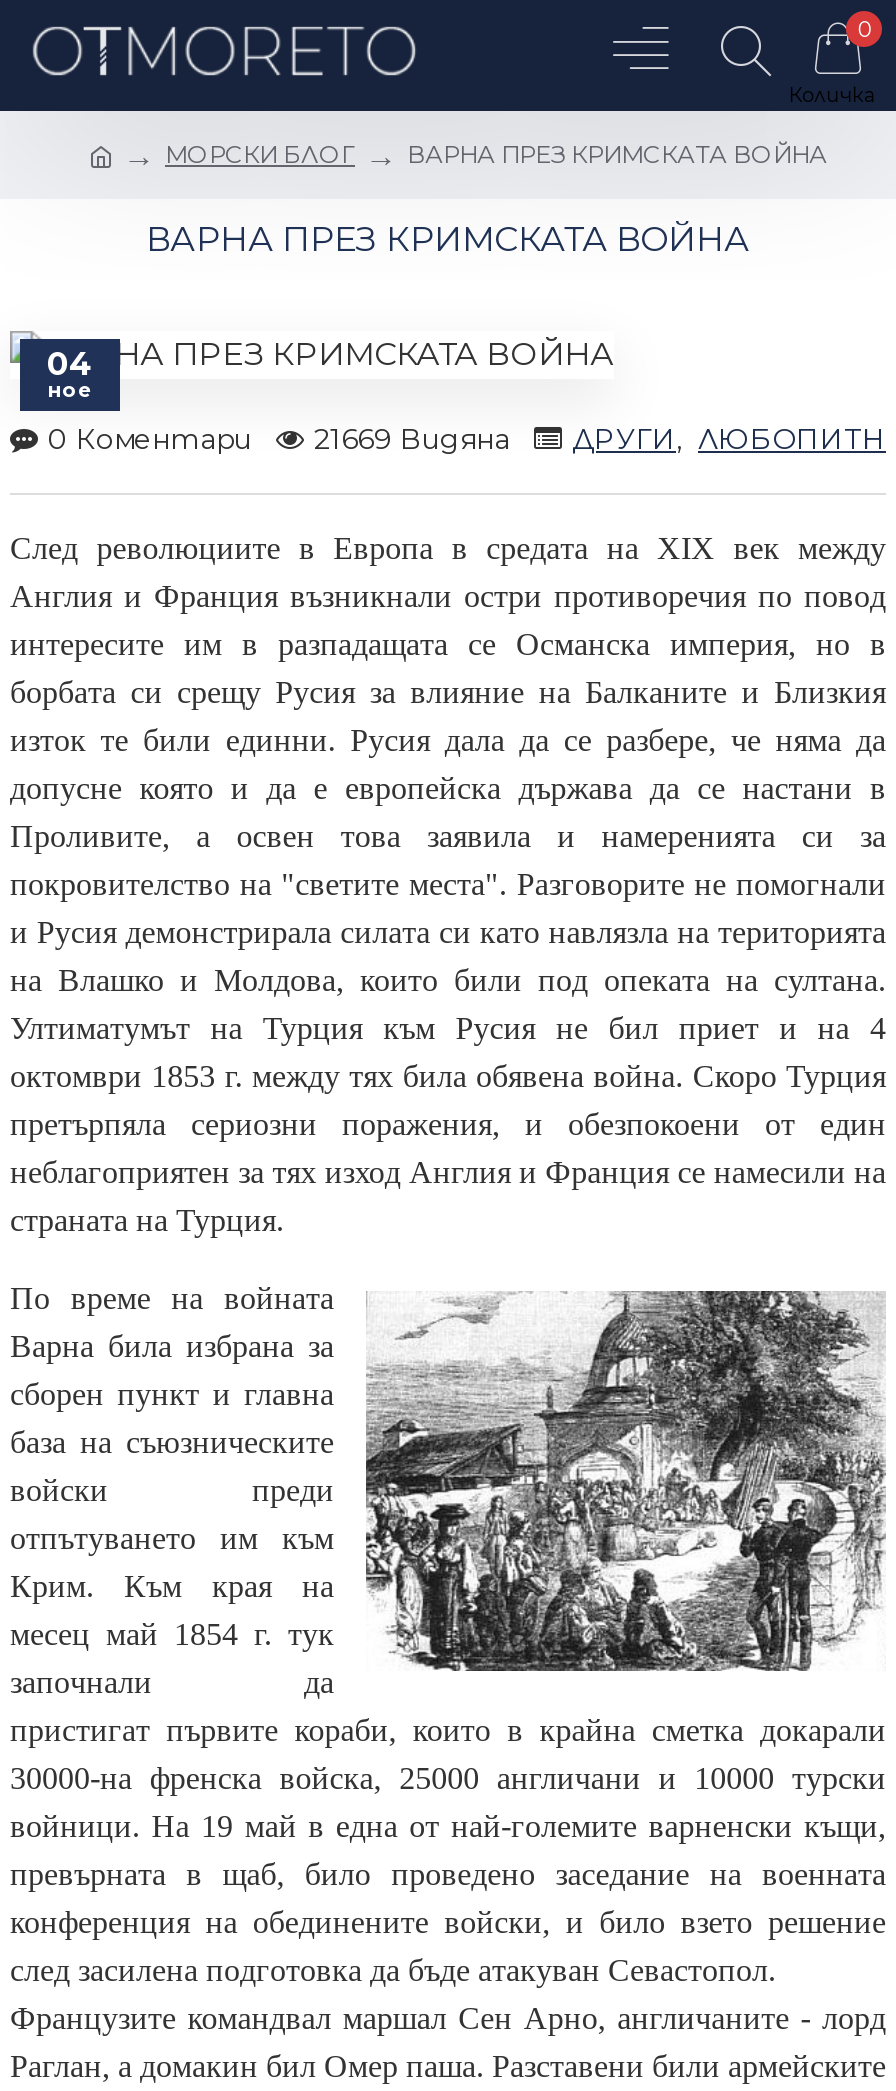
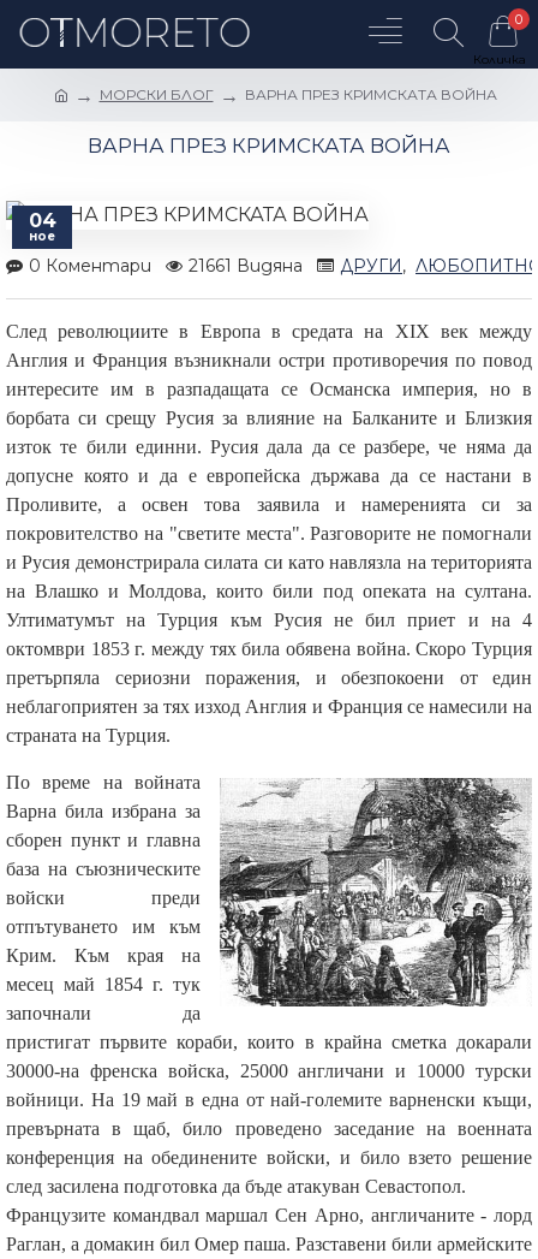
[314,421,510,457] 21669 Видяна -> [189,255,303,276] 21661 Видяна

